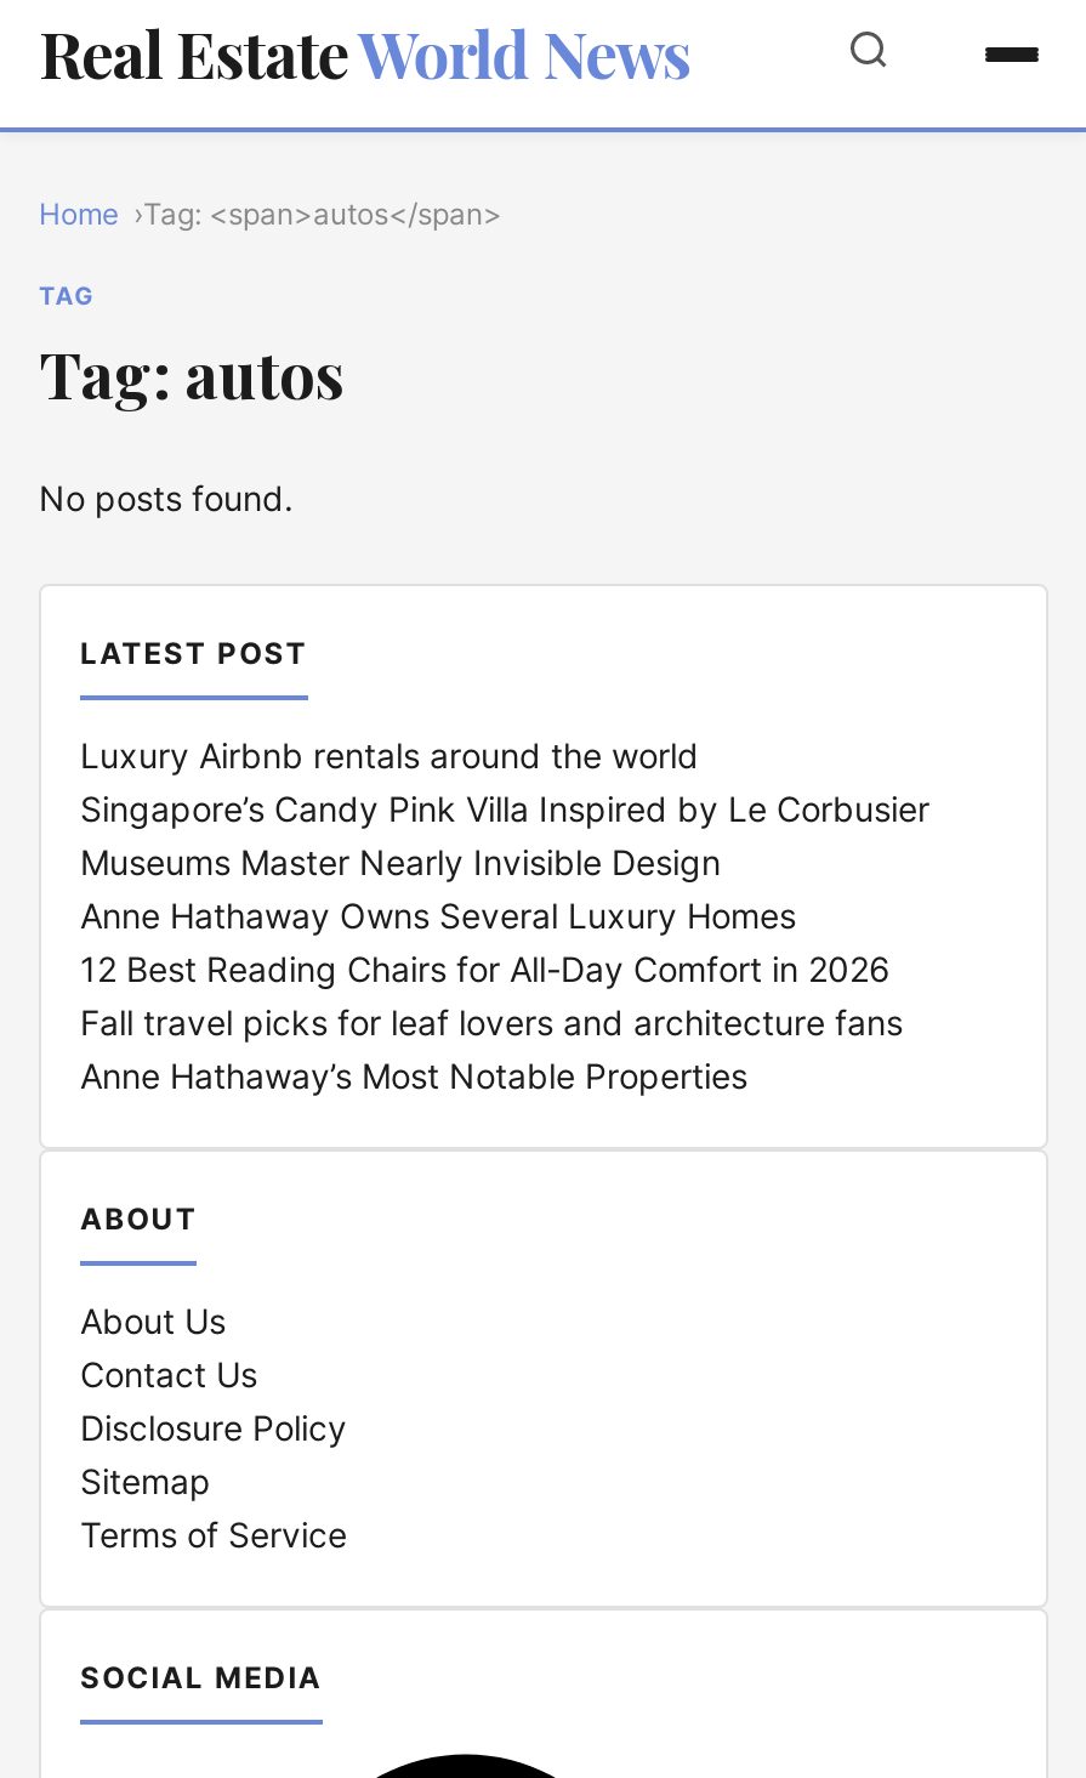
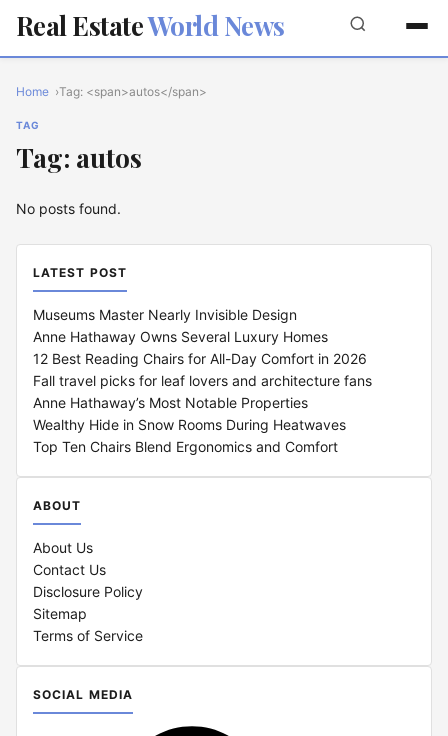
[80,734,929,829] Luxury Airbnb rentals around the world | Singapore’s Candy Pink Villa Inspired by Le Corbusier -> none
moved [80,841,903,1096] -> [33,306,372,411]: Museums Master Nearly Invisible Design | Anne Hathaway Owns Several Luxury Homes | 12 Best Reading Chairs for All-Day Comfort in 2026 | Fall travel picks for leaf lovers and architecture fans | Anne Hathaway’s Most Notable Properties
none -> [33,416,346,455] Wealthy Hide in Snow Rooms During Heatwaves | Top Ten Chairs Blend Ergonomics and Comfort

